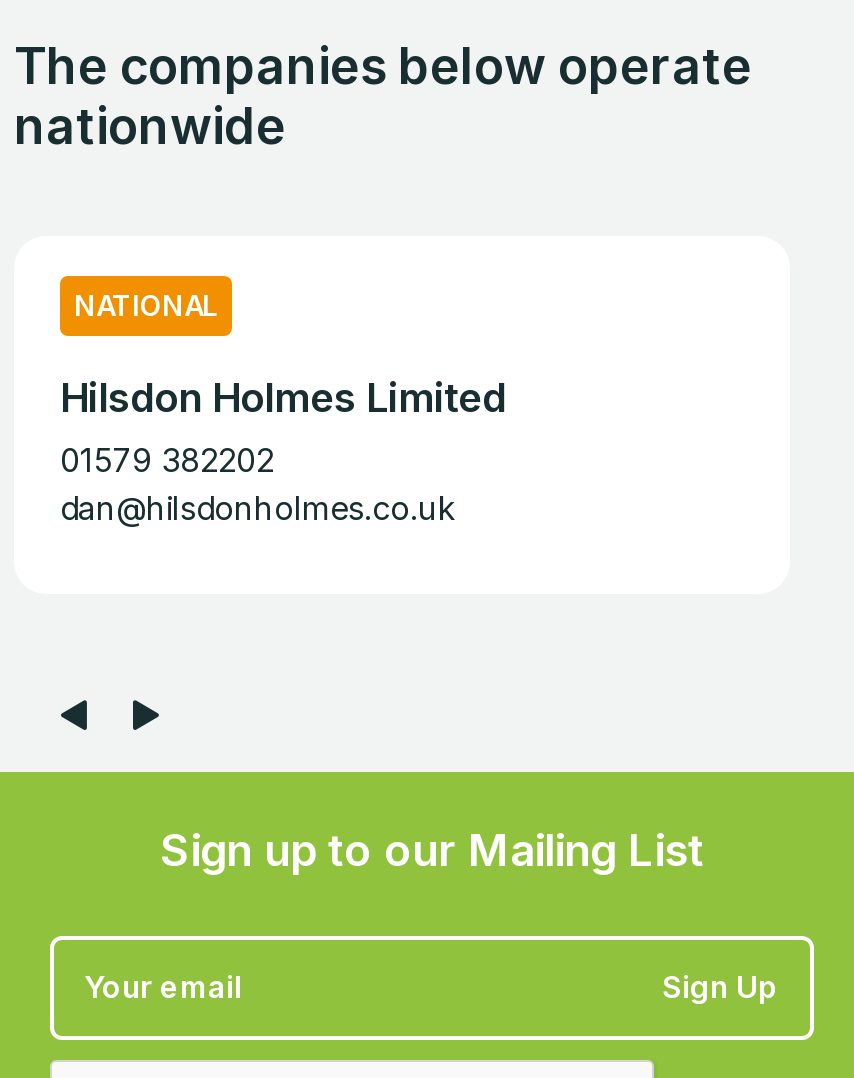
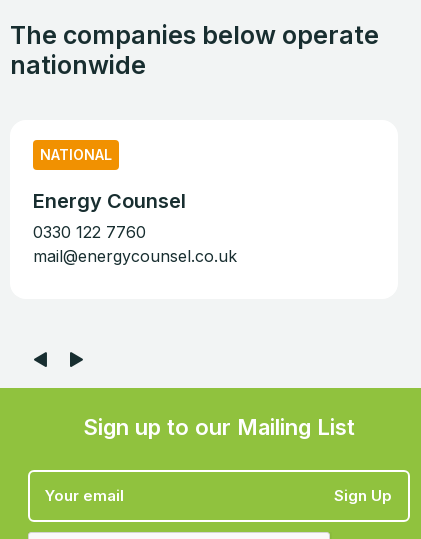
[60,374,506,528] Hilsdon Holmes Limited | 01579 382202 | dan@hilsdonholmes.co.uk -> [33,189,237,266] Energy Counsel | 0330 122 7760 | mail@energycounsel.co.uk

